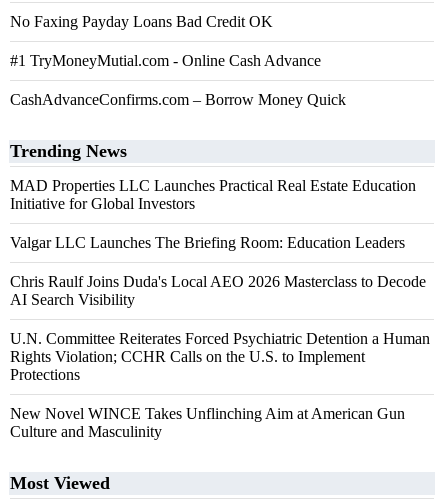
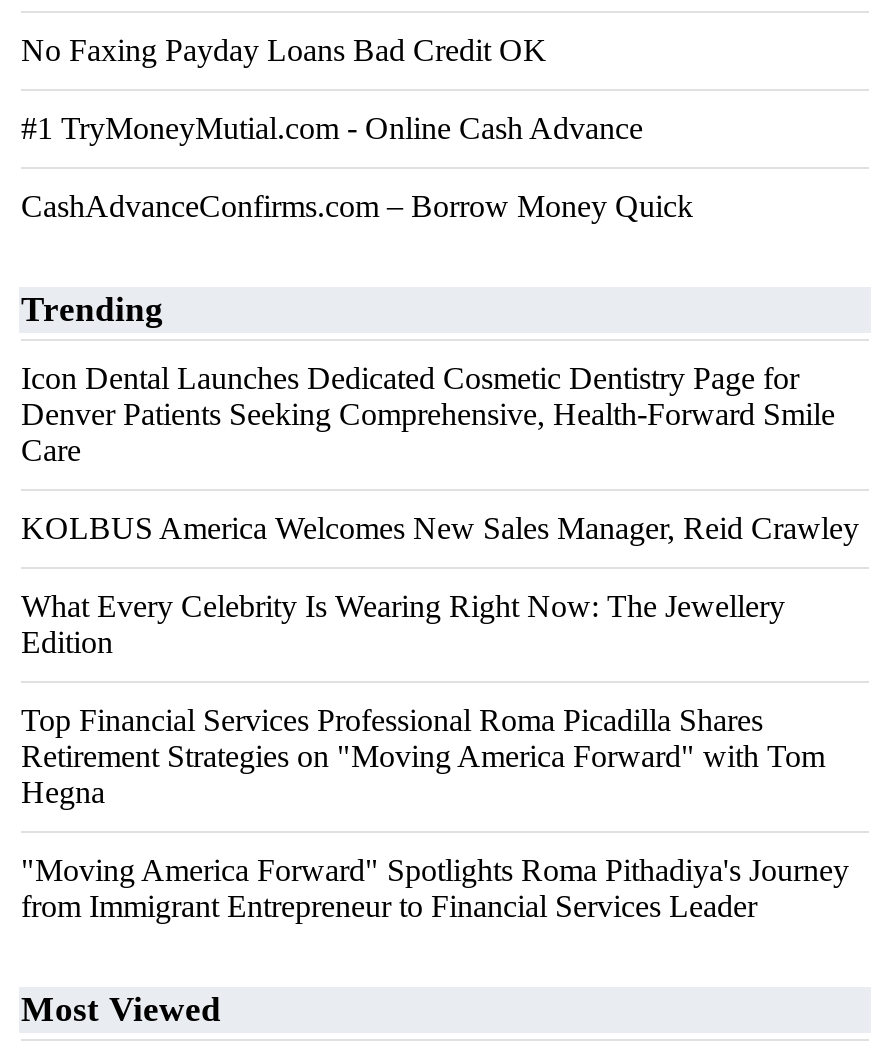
[10,141,127,161] Trending News -> [21,289,163,329] Trending
[10,177,416,212] MAD Properties LLC Launches Practical Real Estate Education | Initiative for Global Investors -> [21,361,835,467] Icon Dental Launches Dedicated Cosmetic Dentistry Page for | Denver Patients Seeking Comprehensive, Health-Forward Smile | Care
[10,234,405,251] Valgar LLC Launches The Briefing Room: Education Leaders -> [21,511,859,545] KOLBUS America Welcomes New Sales Manager, Reid Crawley
[10,273,426,308] Chris Raulf Joins Duda's Local AEO 2026 Masterclass to Decode | AI Search Visibility -> [21,589,785,659] What Every Celebrity Is Wearing Right Now: The Jewellery | Edition
[10,330,430,383] U.N. Committee Reiterates Forced Psychiatric Detention a Human | Rights Violation; CCHR Calls on the U.S. to Implement | Protections -> [21,703,825,809] Top Financial Services Professional Roma Picadilla Shares | Retirement Strategies on "Moving America Forward" with Tom | Hegna
[10,405,405,440] New Novel WINCE Takes Unflinching Aim at American Gun | Culture and Masculinity -> [21,853,849,923] "Moving America Forward" Spotlights Roma Pithadiya's Journey | from Immigrant Entrepreneur to Financial Services Leader

